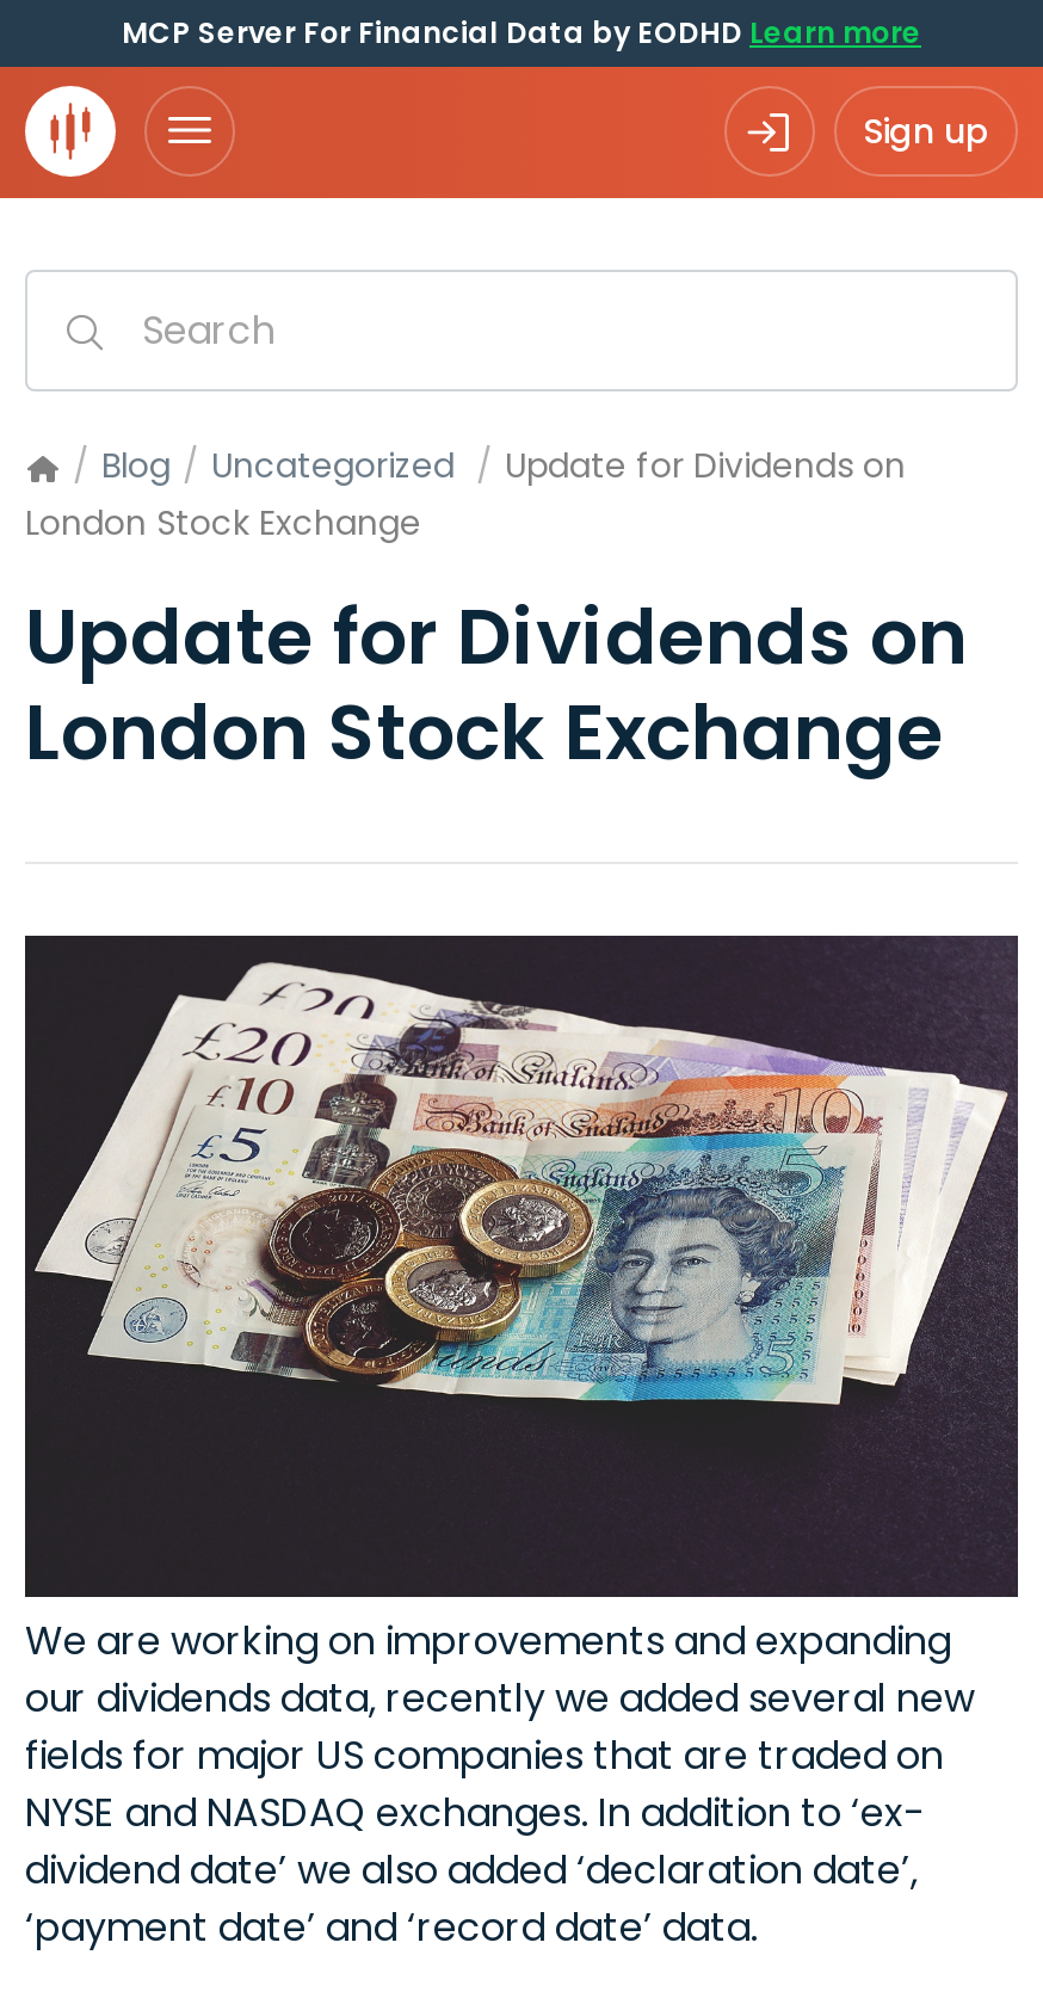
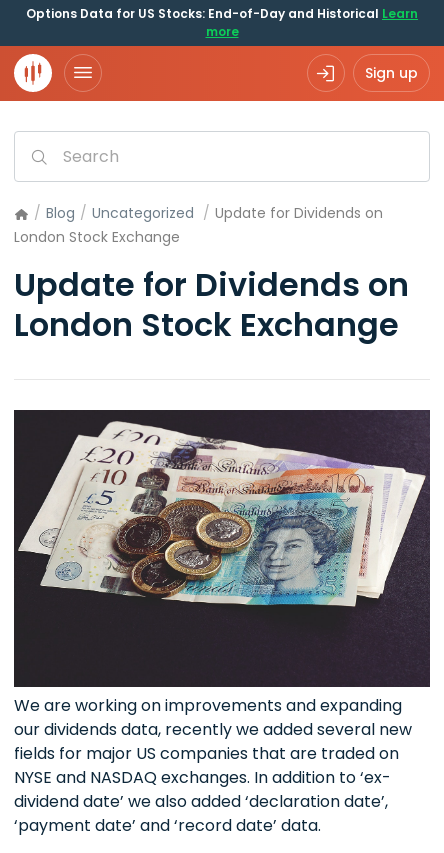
[122,12,921,53] MCP Server For Financial Data by EODHD Learn more -> [26,5,418,40] Options Data for US Stocks: End-of-Day and Historical Learn | more

